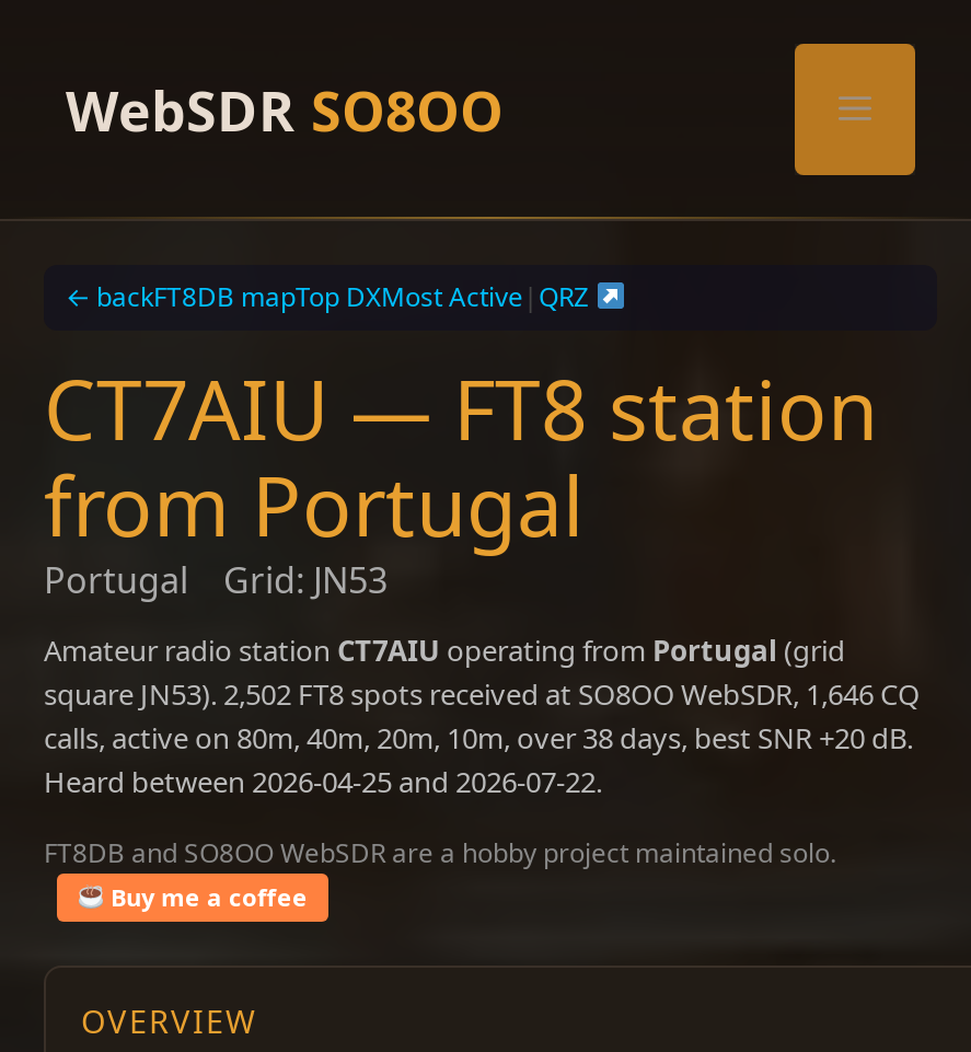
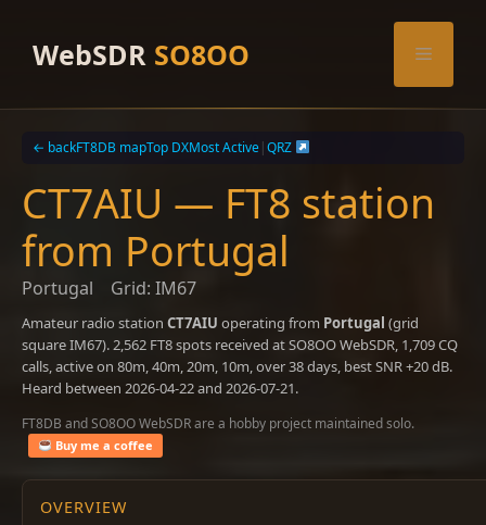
[44,556,388,604] Portugal Grid: JN53 -> [22,276,196,300] Portugal Grid: IM67
[44,674,920,714] square JN53). 2,502 FT8 spots received at SO8OO WebSDR, 1,646 CQ -> [22,335,458,354] square IM67). 2,562 FT8 spots received at SO8OO WebSDR, 1,709 CQ
[44,762,602,801] Heard between 2026-04-25 and 2026-07-22. -> [22,378,298,398] Heard between 2026-04-22 and 2026-07-21.

